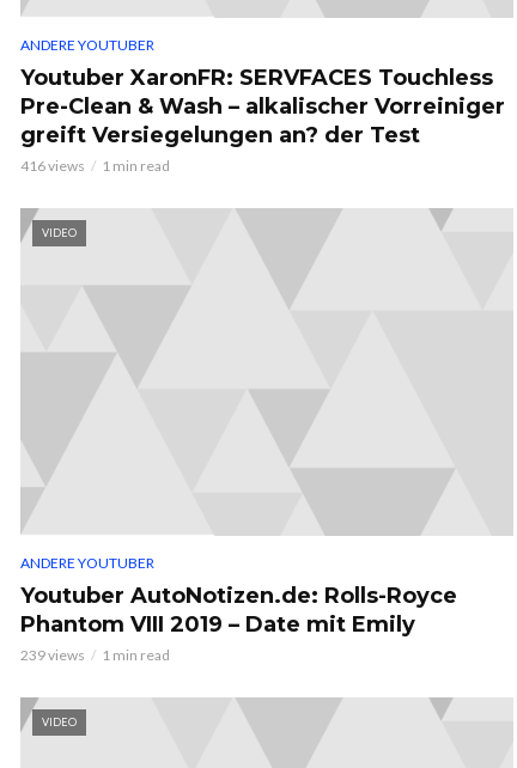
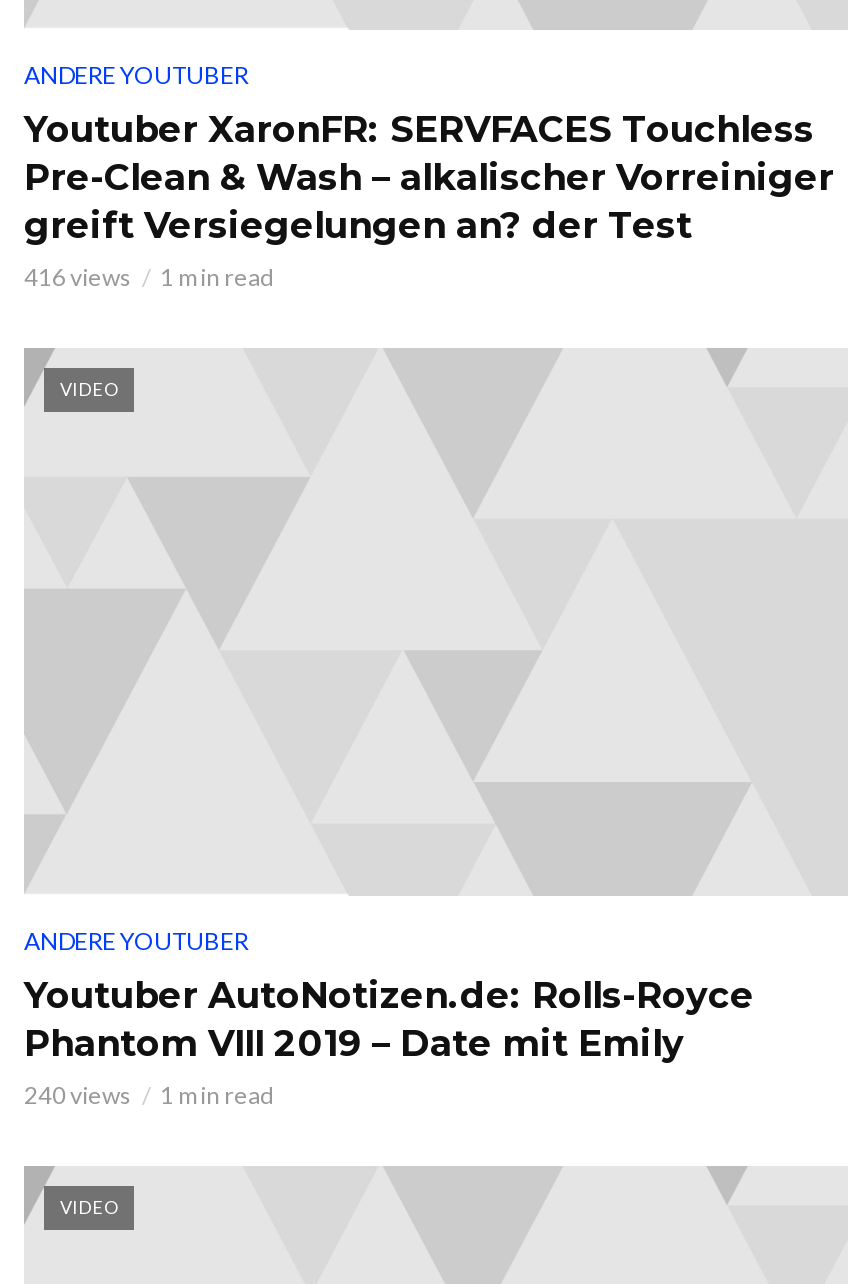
[20,646,170,664] 239 views 1 min read -> [24,1079,274,1109] 240 views 1 min read

